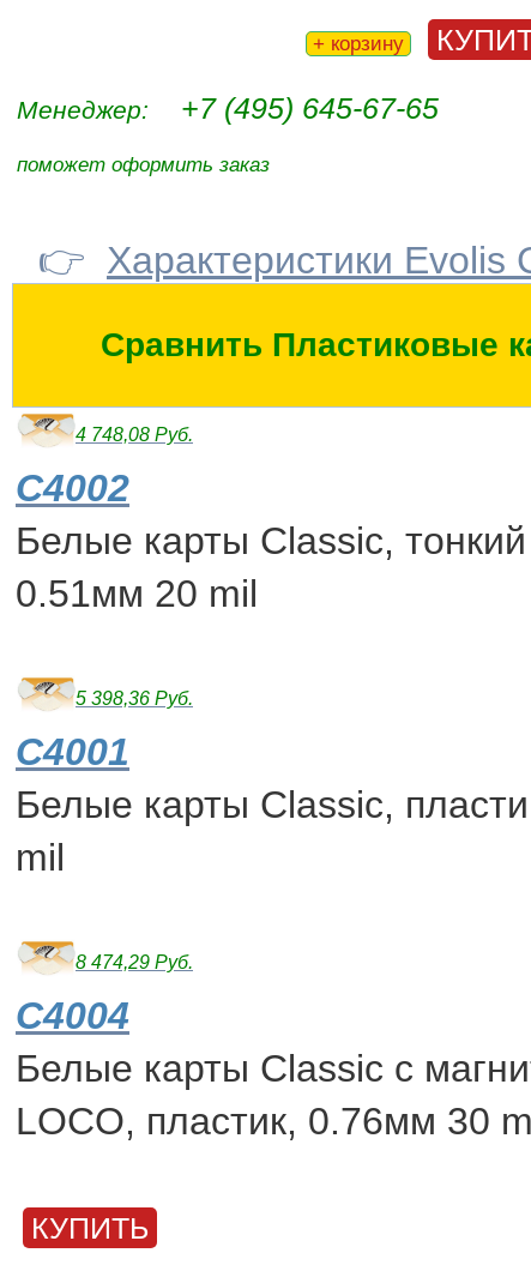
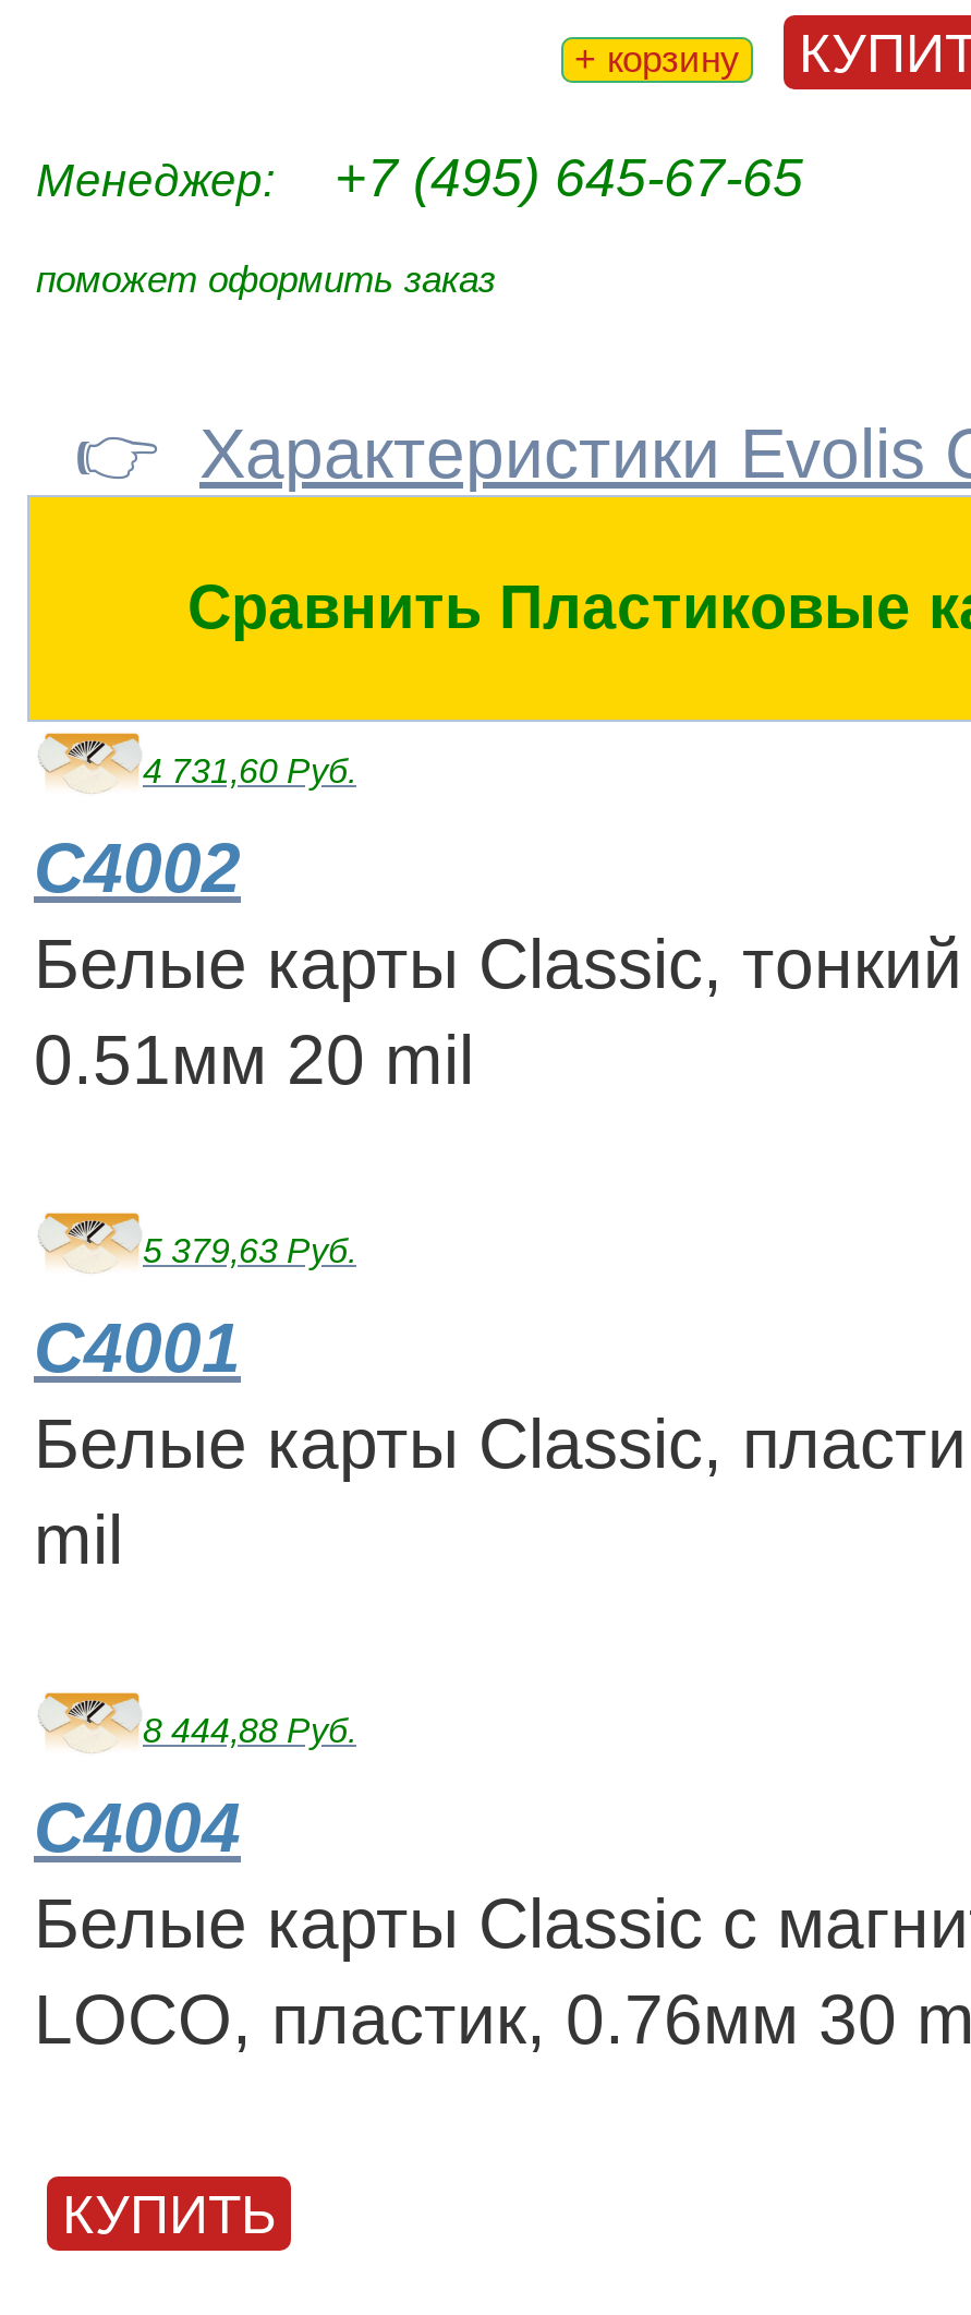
[76,425,193,445] 4 748,08 Руб. -> [143,753,356,790] 4 731,60 Руб.
[76,689,193,709] 5 398,36 Руб. -> [143,1233,356,1270] 5 379,63 Руб.
[76,953,193,973] 8 474,29 Руб. -> [143,1713,356,1750] 8 444,88 Руб.

